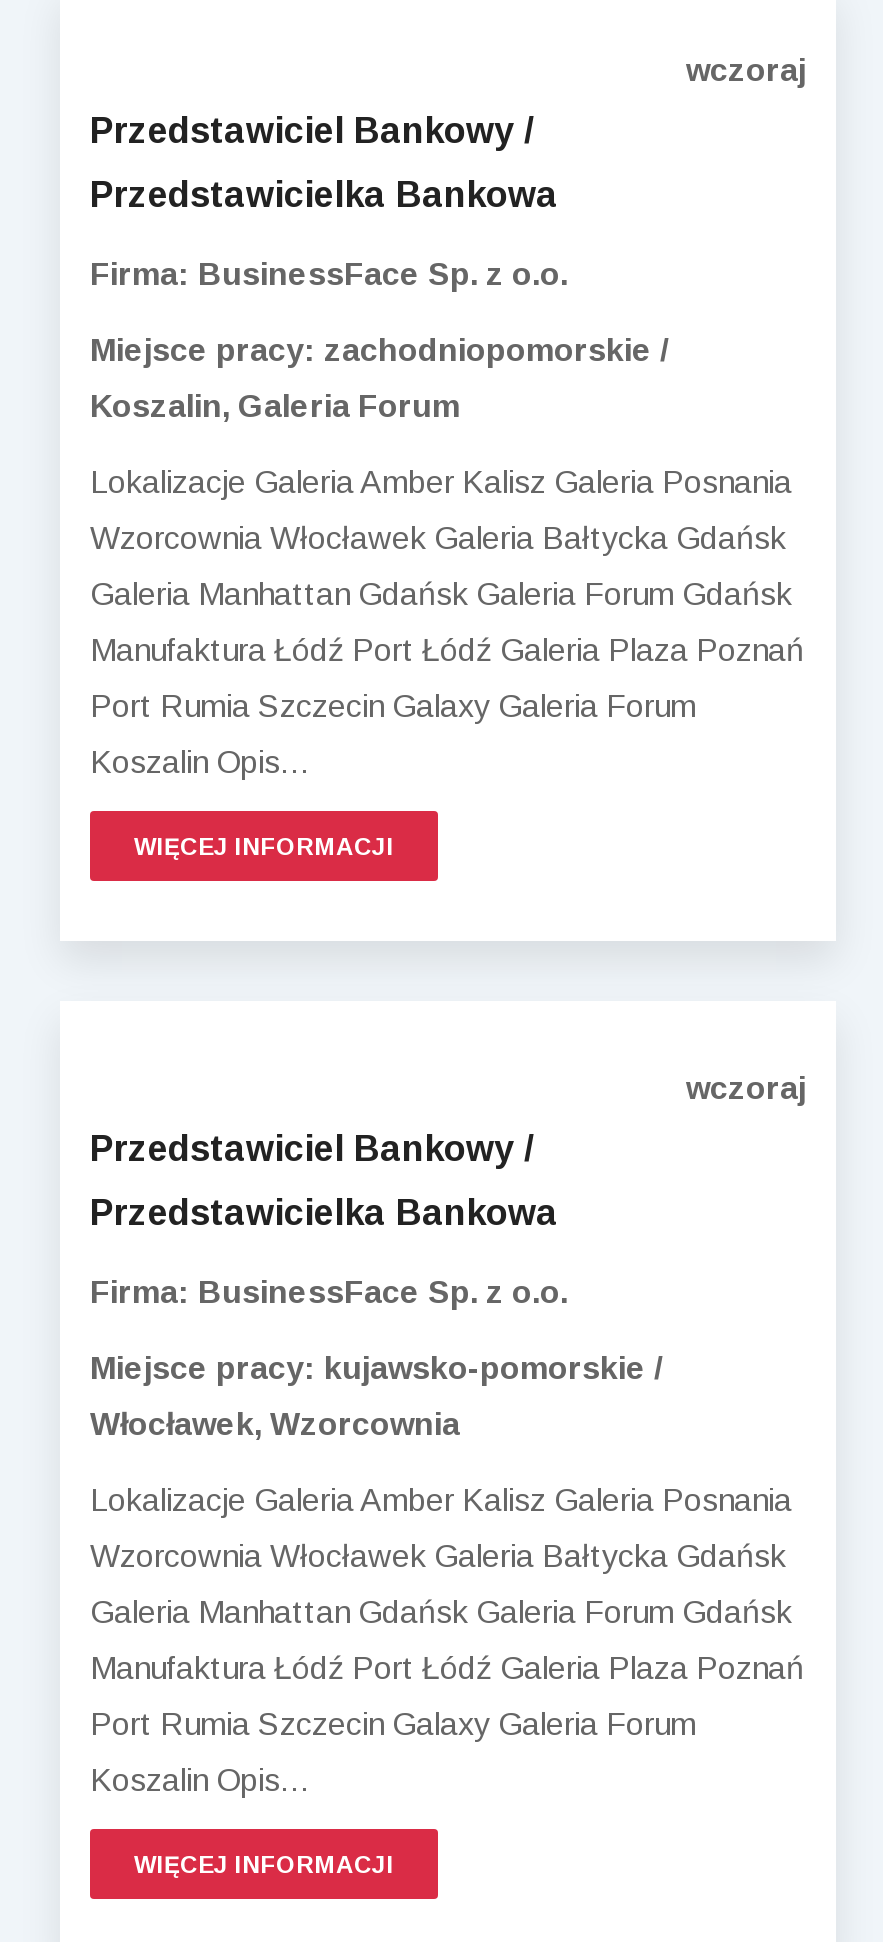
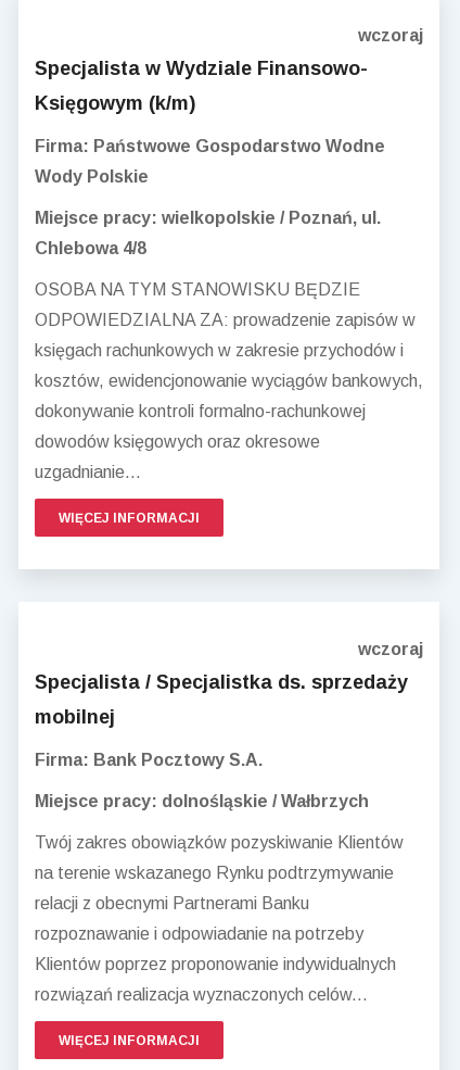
[90,111,804,779] Przedstawiciel Bankowy / | Przedstawicielka Bankowa | Firma: BusinessFace Sp. z o.o. | Miejsce pracy: zachodniopomorskie / | Koszalin, Galeria Forum | Lokalizacje Galeria Amber Kalisz Galeria Posnania | Wzorcownia Włocławek Galeria Bałtycka Gdańsk | Galeria Manhattan Gdańsk Galeria Forum Gdańsk | Manufaktura Łódź Port Łódź Galeria Plaza Poznań | Port Rumia Szczecin Galaxy Galeria Forum | Koszalin Opis... -> [35,58,423,481] Specjalista w Wydziale Finansowo- | Księgowym (k/m) | Firma: Państwowe Gospodarstwo Wodne | Wody Polskie | Miejsce pracy: wielkopolskie / Poznań, ul. | Chlebowa 4/8 | OSOBA NA TYM STANOWISKU BĘDZIE | ODPOWIEDZIALNA ZA: prowadzenie zapisów w | księgach rachunkowych w zakresie przychodów i | kosztów, ewidencjonowanie wyciągów bankowych, | dokonywanie kontroli formalno-rachunkowej | dowodów księgowych oraz okresowe | uzgadnianie...
moved [134,832,806,1105] -> [59,510,423,658]: WIĘCEJ INFORMACJI | wczoraj
[90,1129,804,1797] Przedstawiciel Bankowy / | Przedstawicielka Bankowa | Firma: BusinessFace Sp. z o.o. | Miejsce pracy: kujawsko-pomorskie / | Włocławek, Wzorcownia | Lokalizacje Galeria Amber Kalisz Galeria Posnania | Wzorcownia Włocławek Galeria Bałtycka Gdańsk | Galeria Manhattan Gdańsk Galeria Forum Gdańsk | Manufaktura Łódź Port Łódź Galeria Plaza Poznań | Port Rumia Szczecin Galaxy Galeria Forum | Koszalin Opis... -> [35,671,408,1004] Specjalista / Specjalistka ds. sprzedaży | mobilnej | Firma: Bank Pocztowy S.A. | Miejsce pracy: dolnośląskie / Wałbrzych | Twój zakres obowiązków pozyskiwanie Klientów | na terenie wskazanego Rynku podtrzymywanie | relacji z obecnymi Partnerami Banku | rozpoznawanie i odpowiadanie na potrzeby | Klientów poprzez proponowanie indywidualnych | rozwiązań realizacja wyznaczonych celów...

